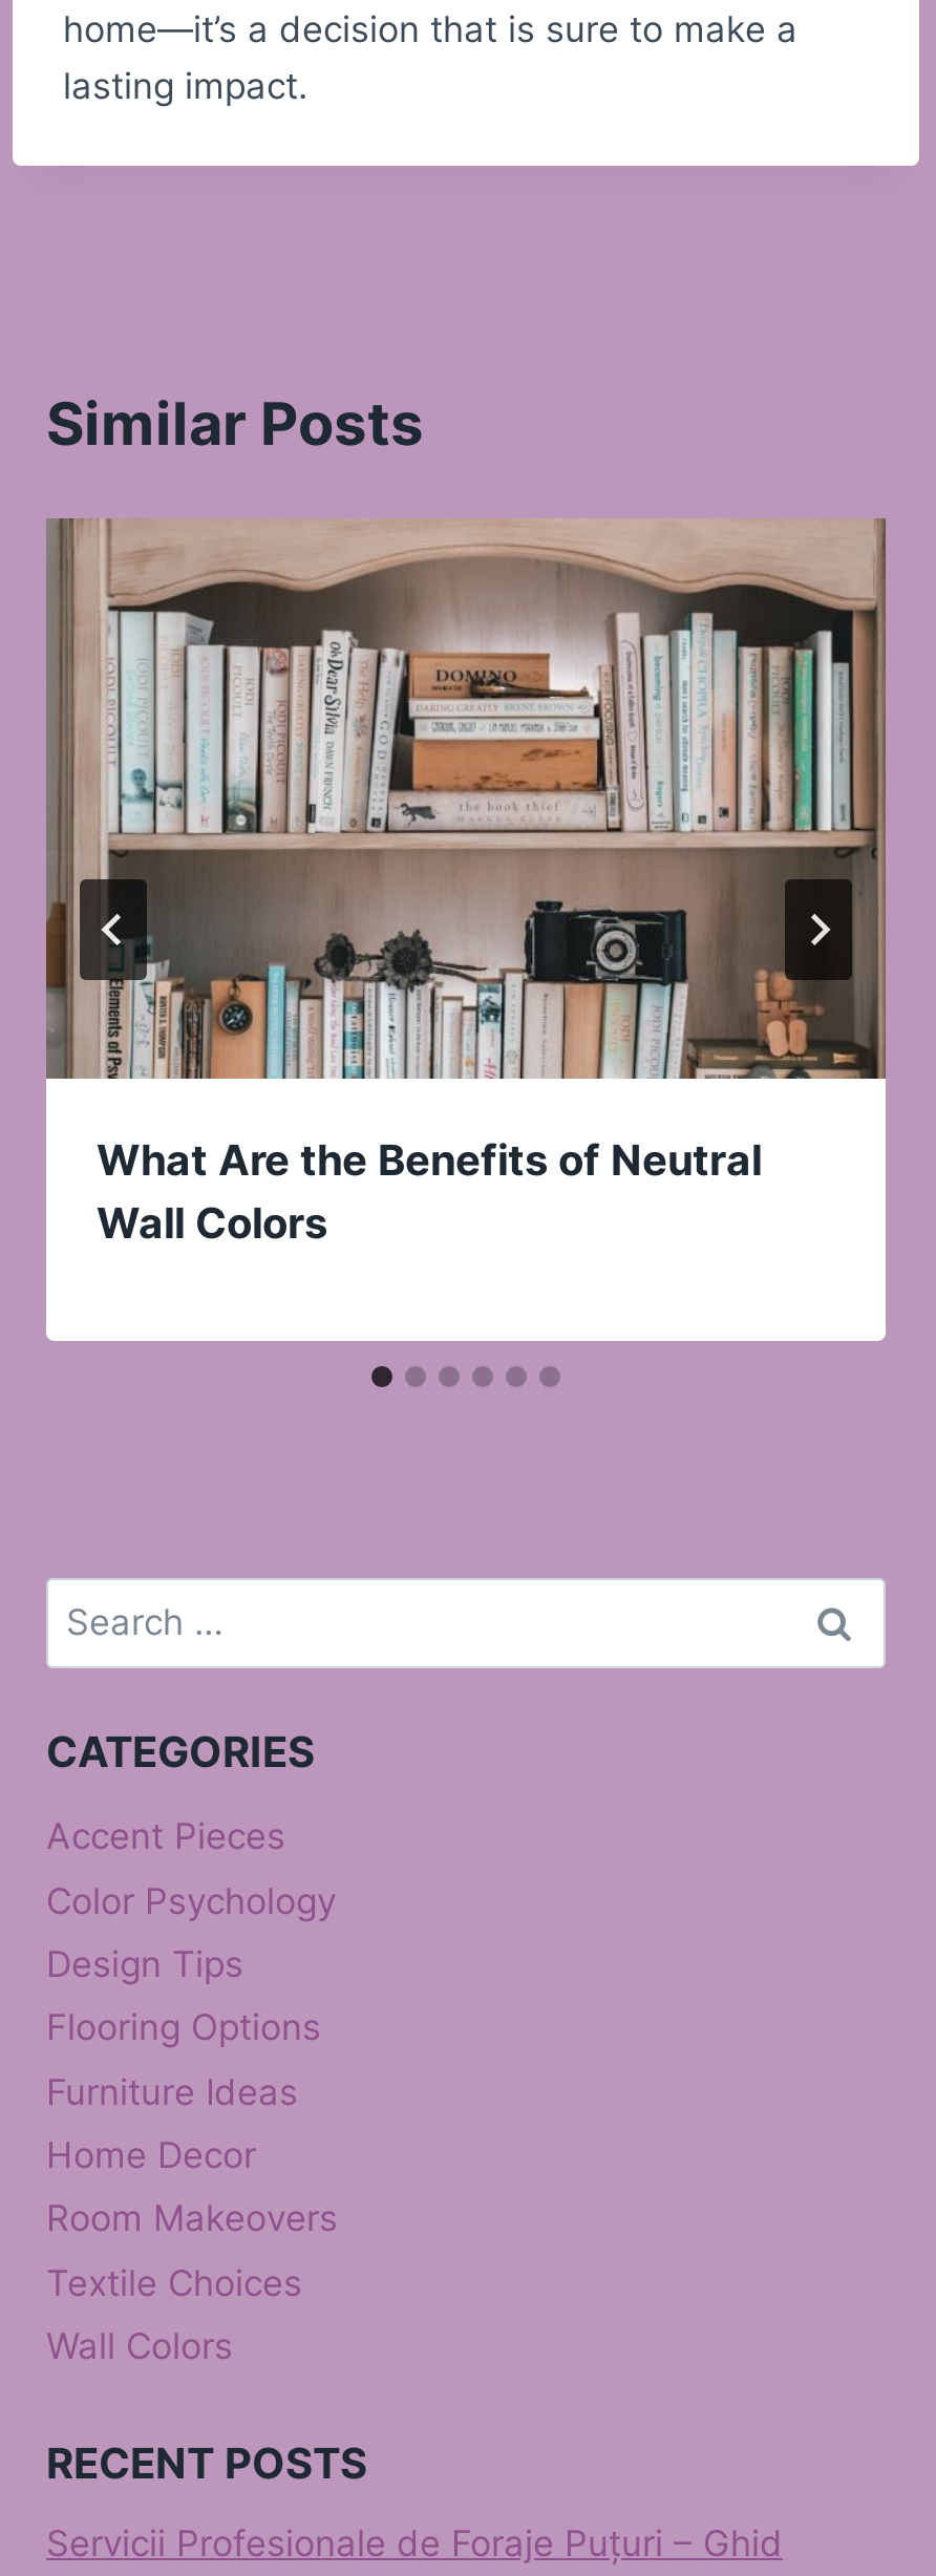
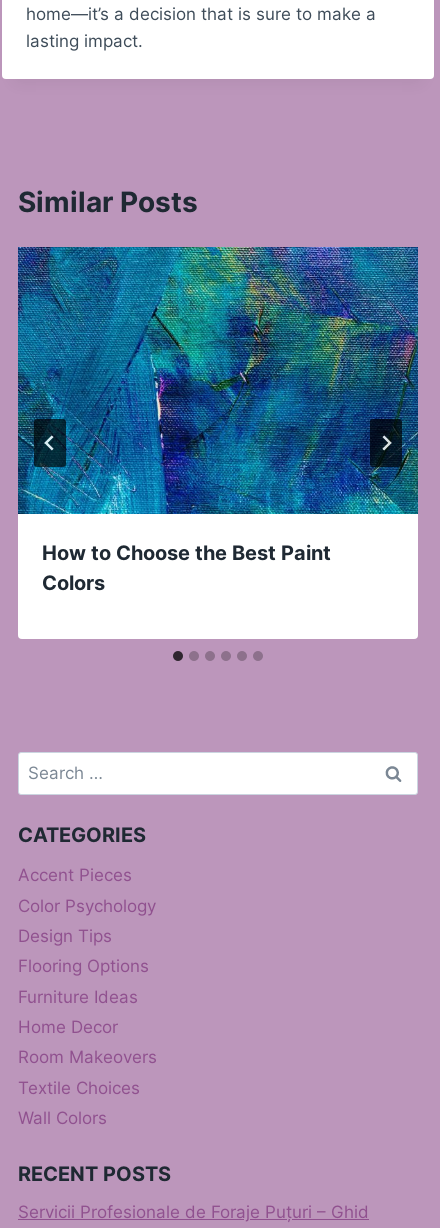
[44,518,888,1248] [image] | What Are the Benefits of Neutral | Wall Colors -> [17,246,419,595] [image] | How to Choose the Best Paint | Colors

